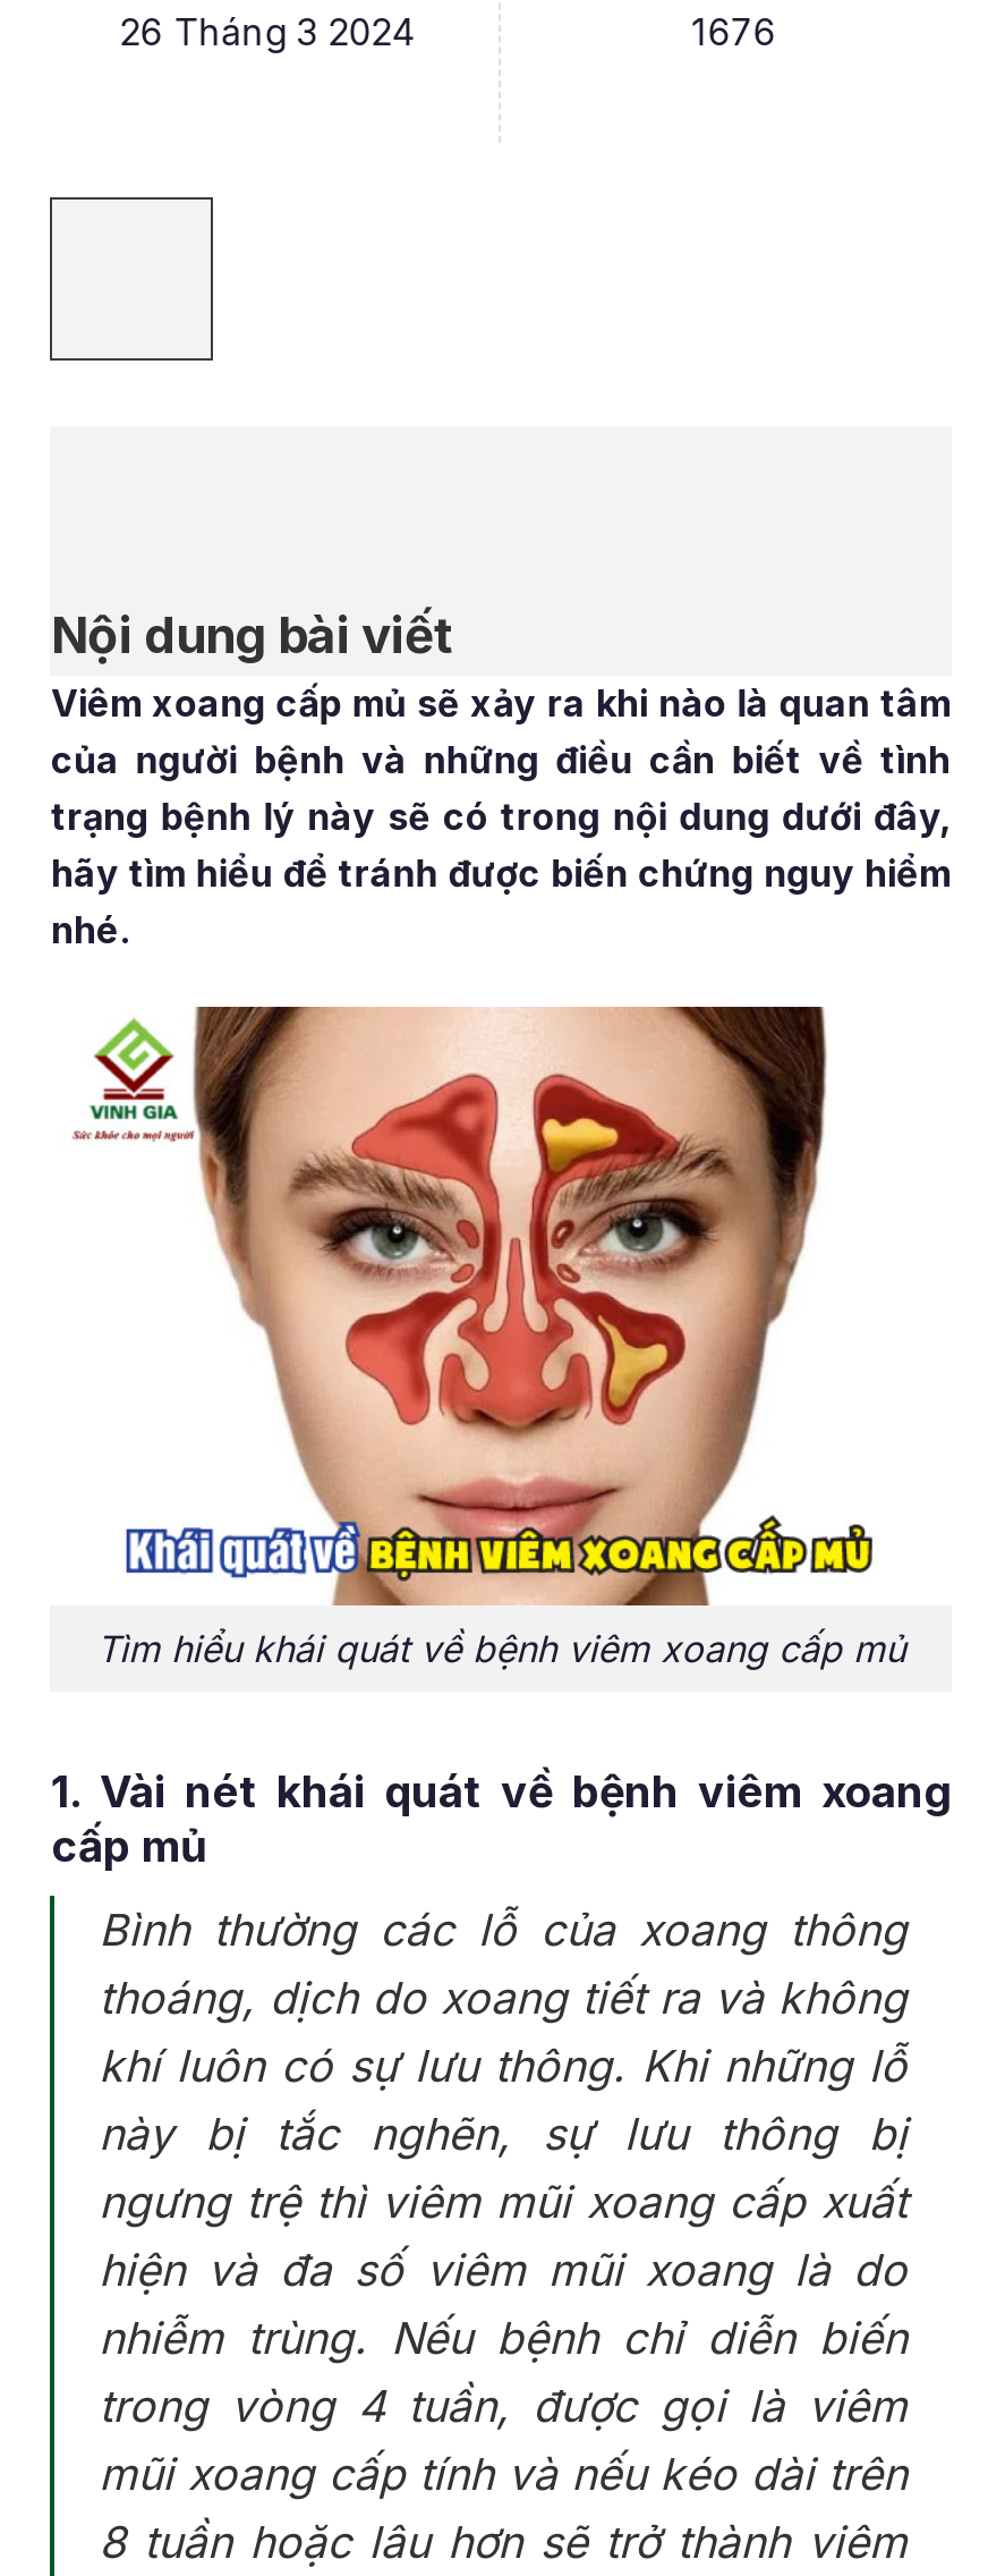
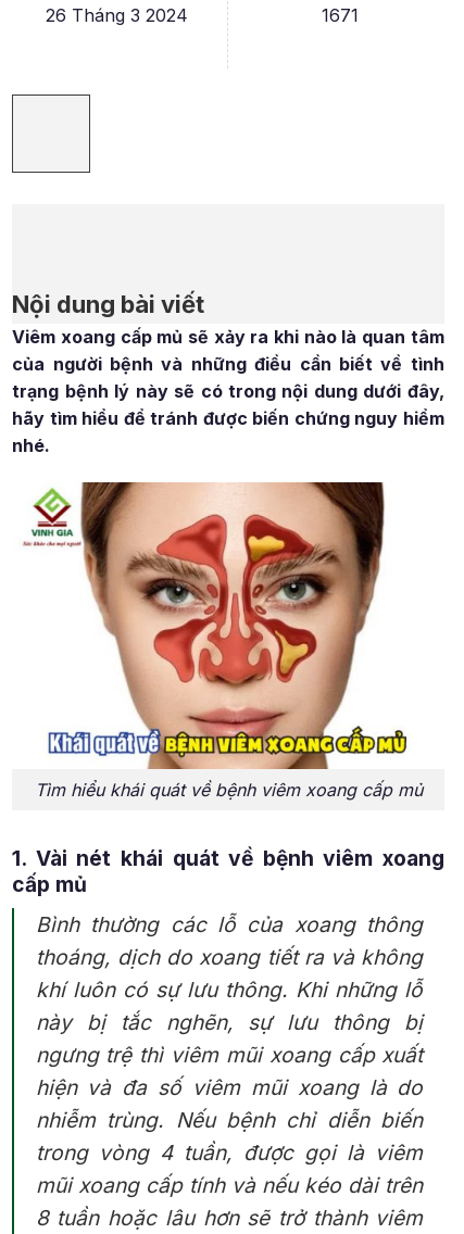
[692,9,776,54] 1676 -> [321,4,358,26] 1671

